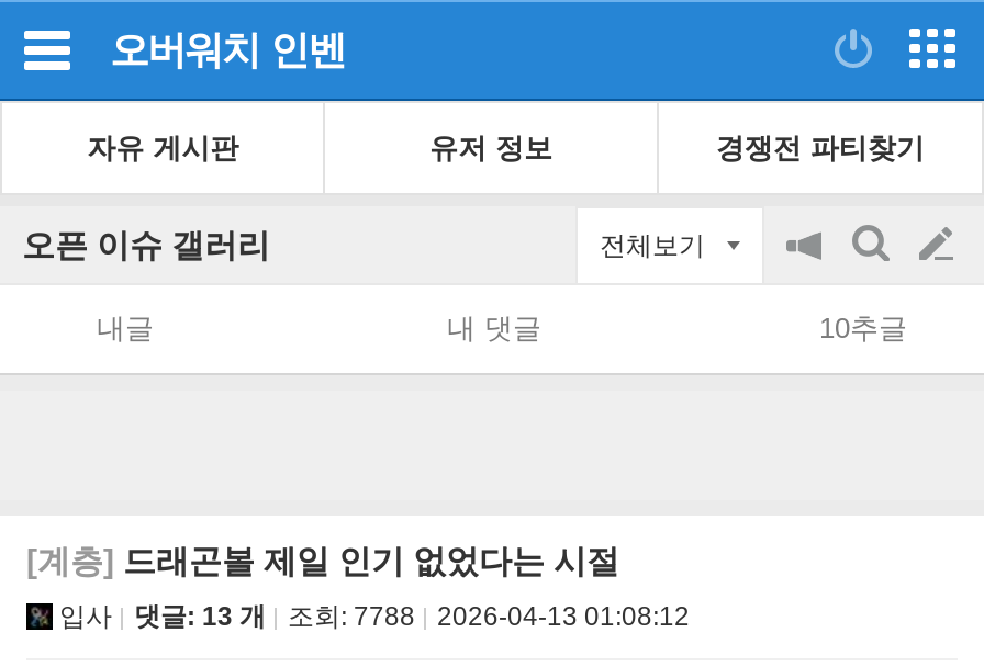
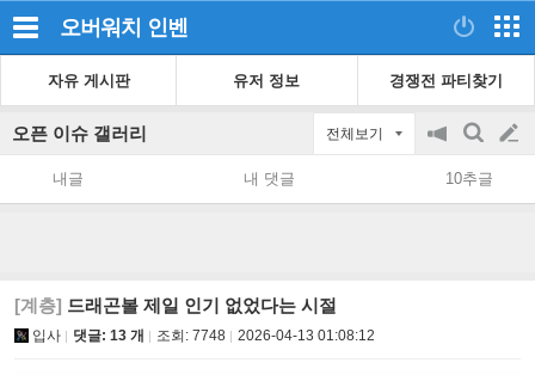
[59,601,690,632] 입사 댓글: 13 개 조회: 7788 2026-04-13 01:08:12 -> [32,327,375,344] 입사 댓글: 13 개 조회: 7748 2026-04-13 01:08:12

